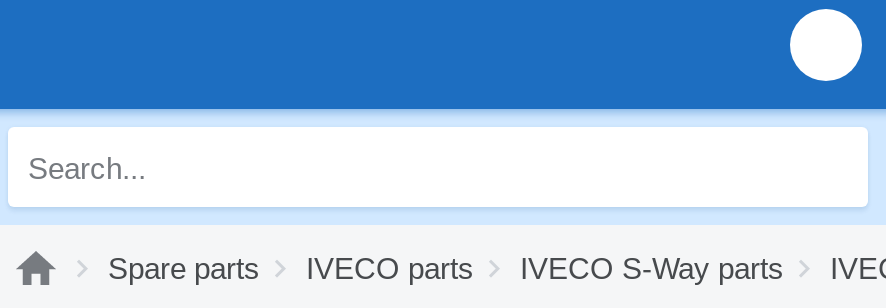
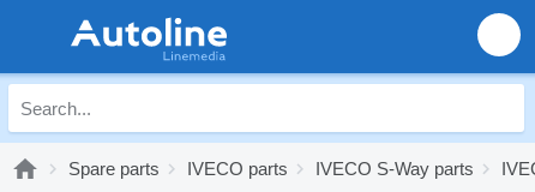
none -> [70,17,228,61] [image]

